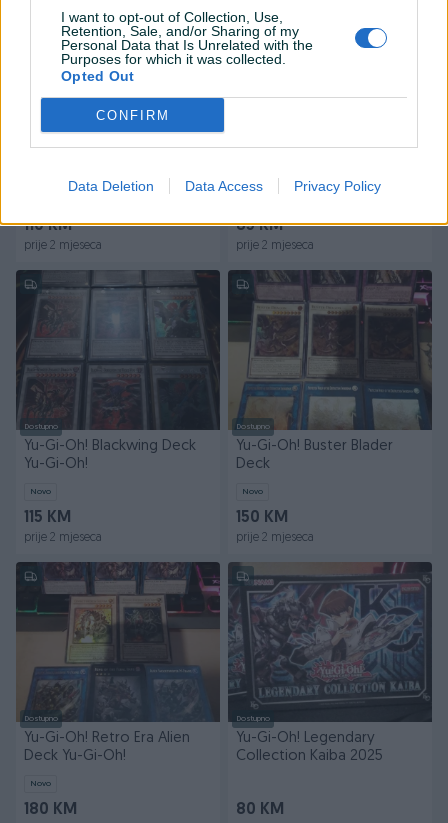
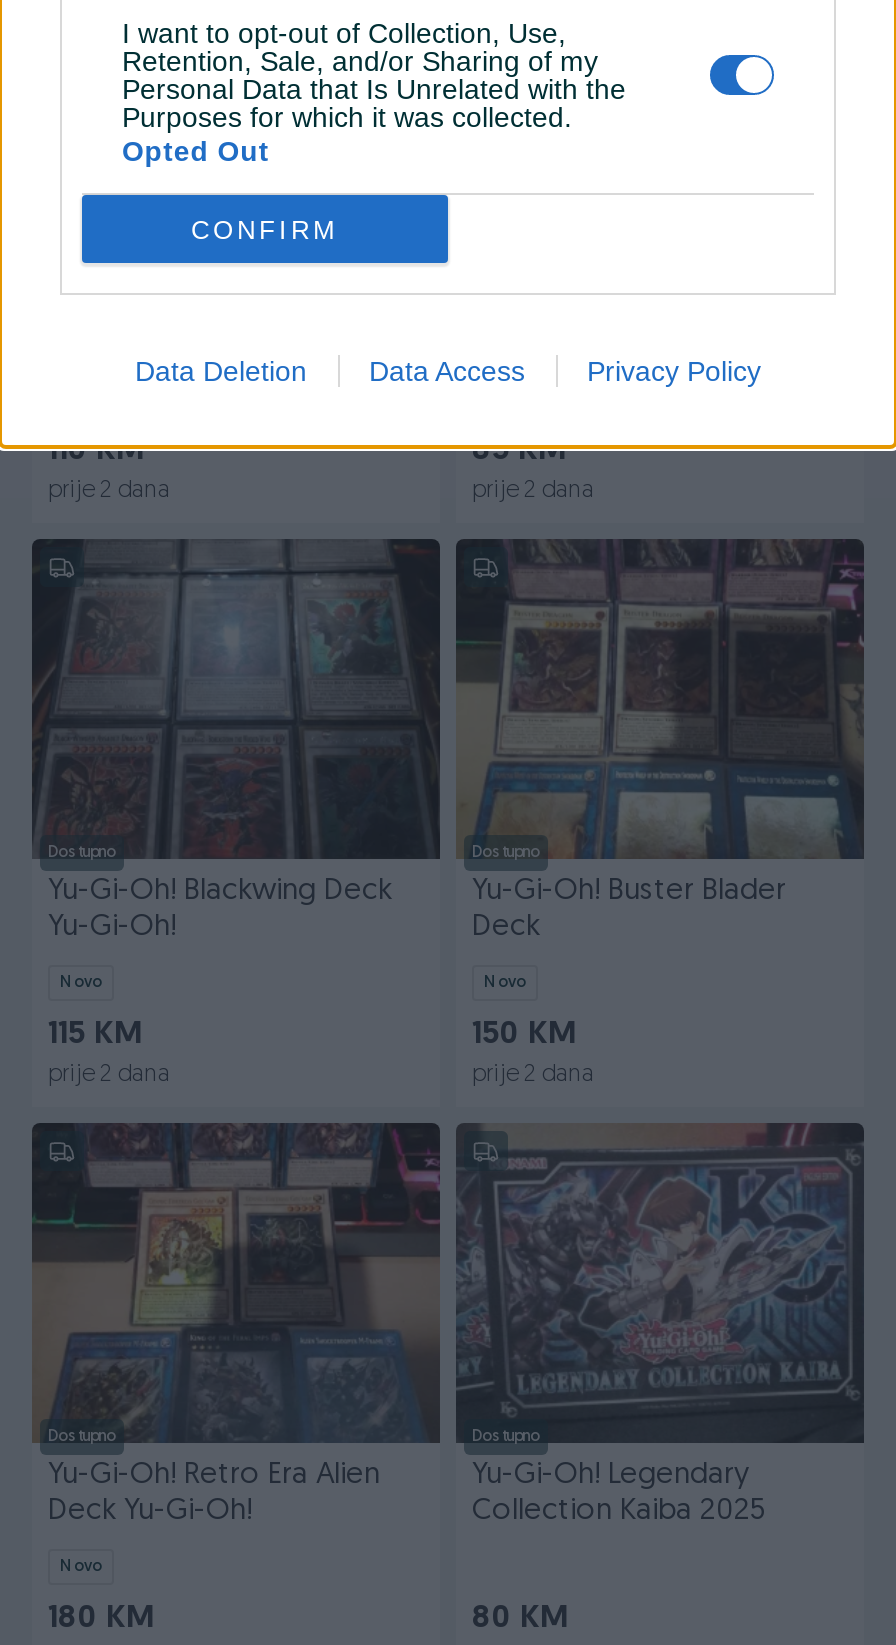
[24,240,102,252] prije 2 mjeseca -> [48,479,170,503] prije 2 dana
[236,240,314,252] prije 2 mjeseca -> [472,479,594,503] prije 2 dana
[24,532,102,544] prije 2 mjeseca -> [48,1063,170,1087] prije 2 dana
[236,532,314,544] prije 2 mjeseca -> [472,1063,594,1087] prije 2 dana

